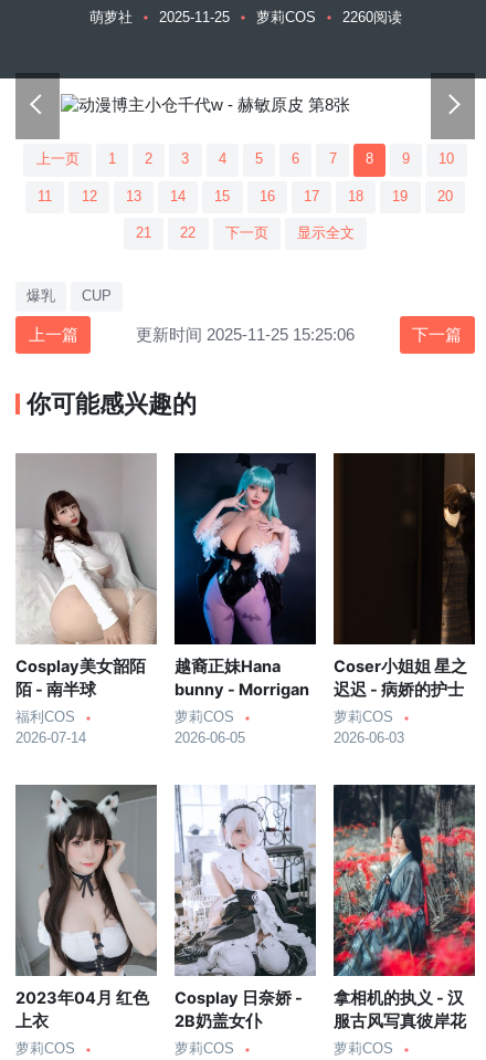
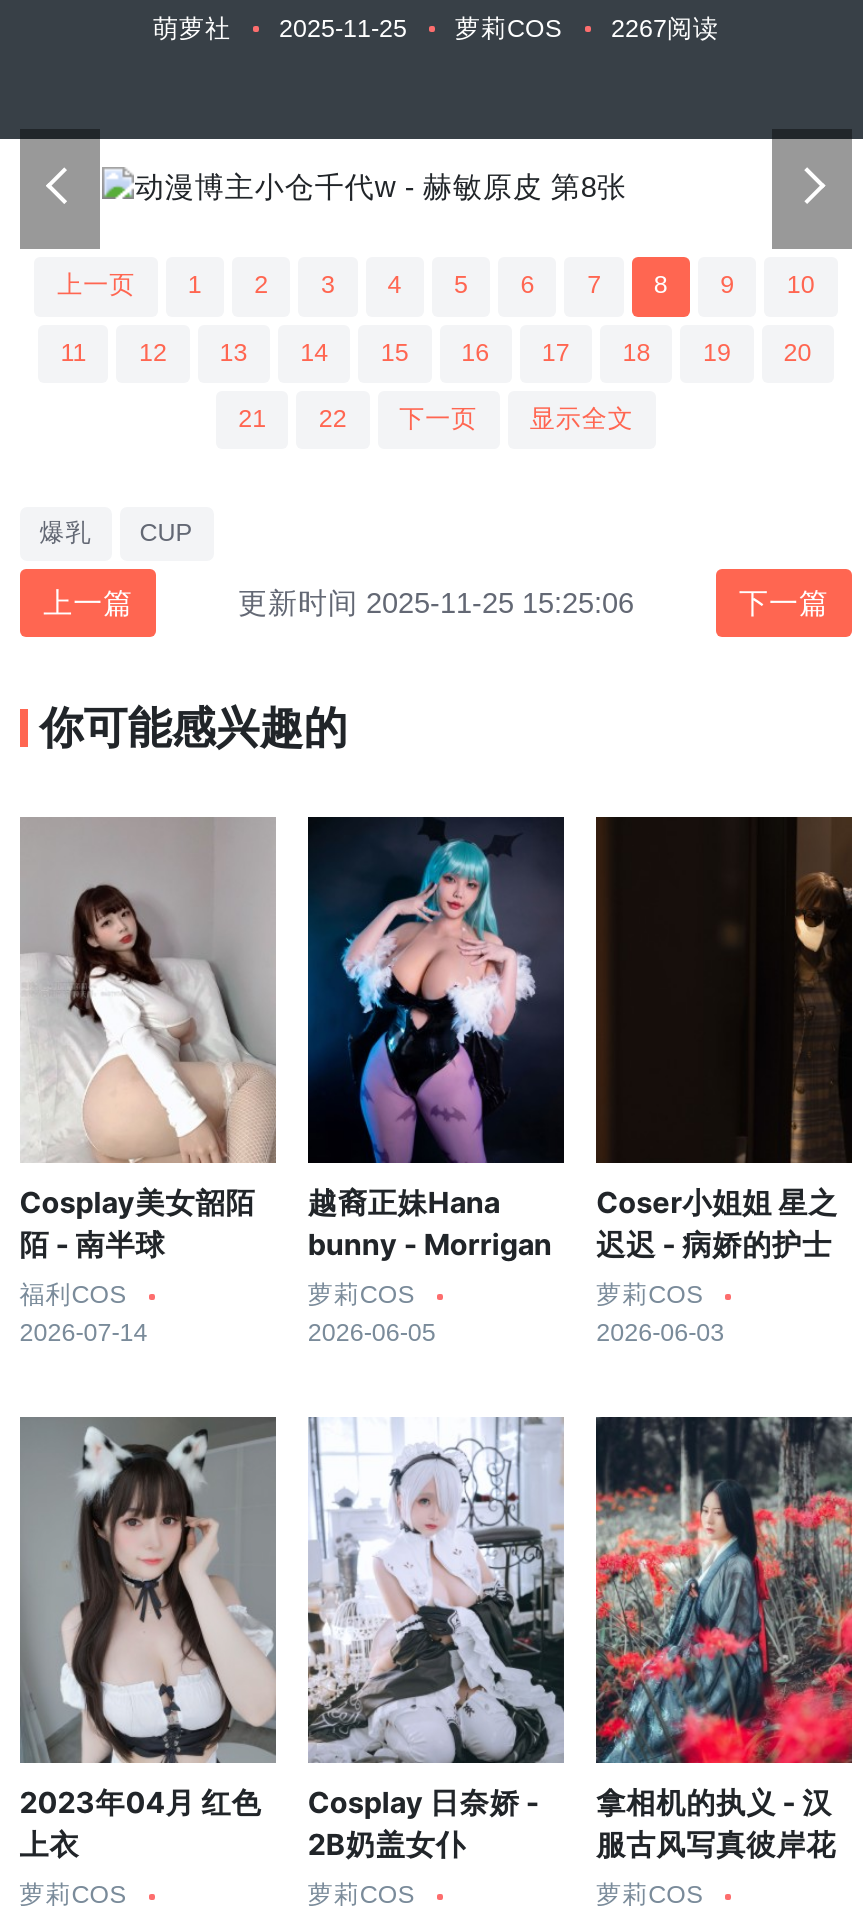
[89,10,402,25] 萌萝社 2025-11-25 萝莉COS 2260阅读 -> [153,14,719,42] 萌萝社 2025-11-25 萝莉COS 2267阅读

